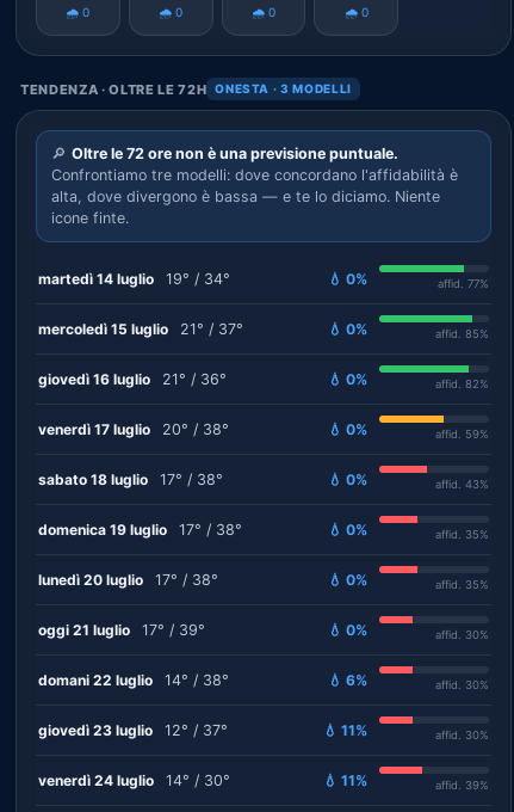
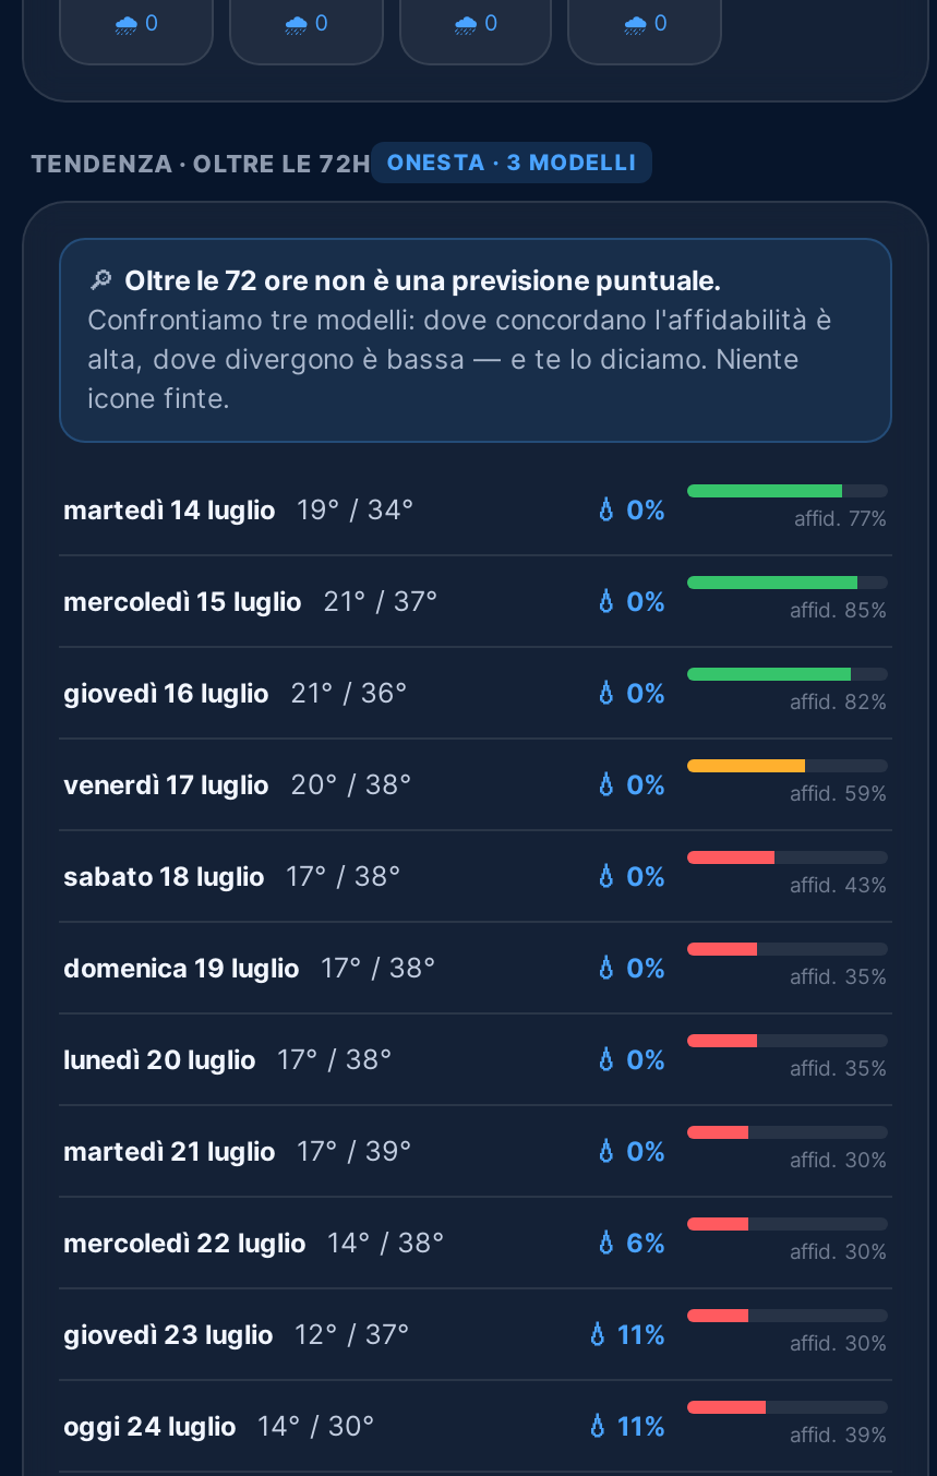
[38,620,130,638] oggi 21 luglio -> [63,1133,275,1166] martedì 21 luglio
[38,670,153,688] domani 22 luglio -> [63,1225,305,1258] mercoledì 22 luglio
[38,771,154,789] venerdì 24 luglio -> [63,1408,236,1441] oggi 24 luglio

